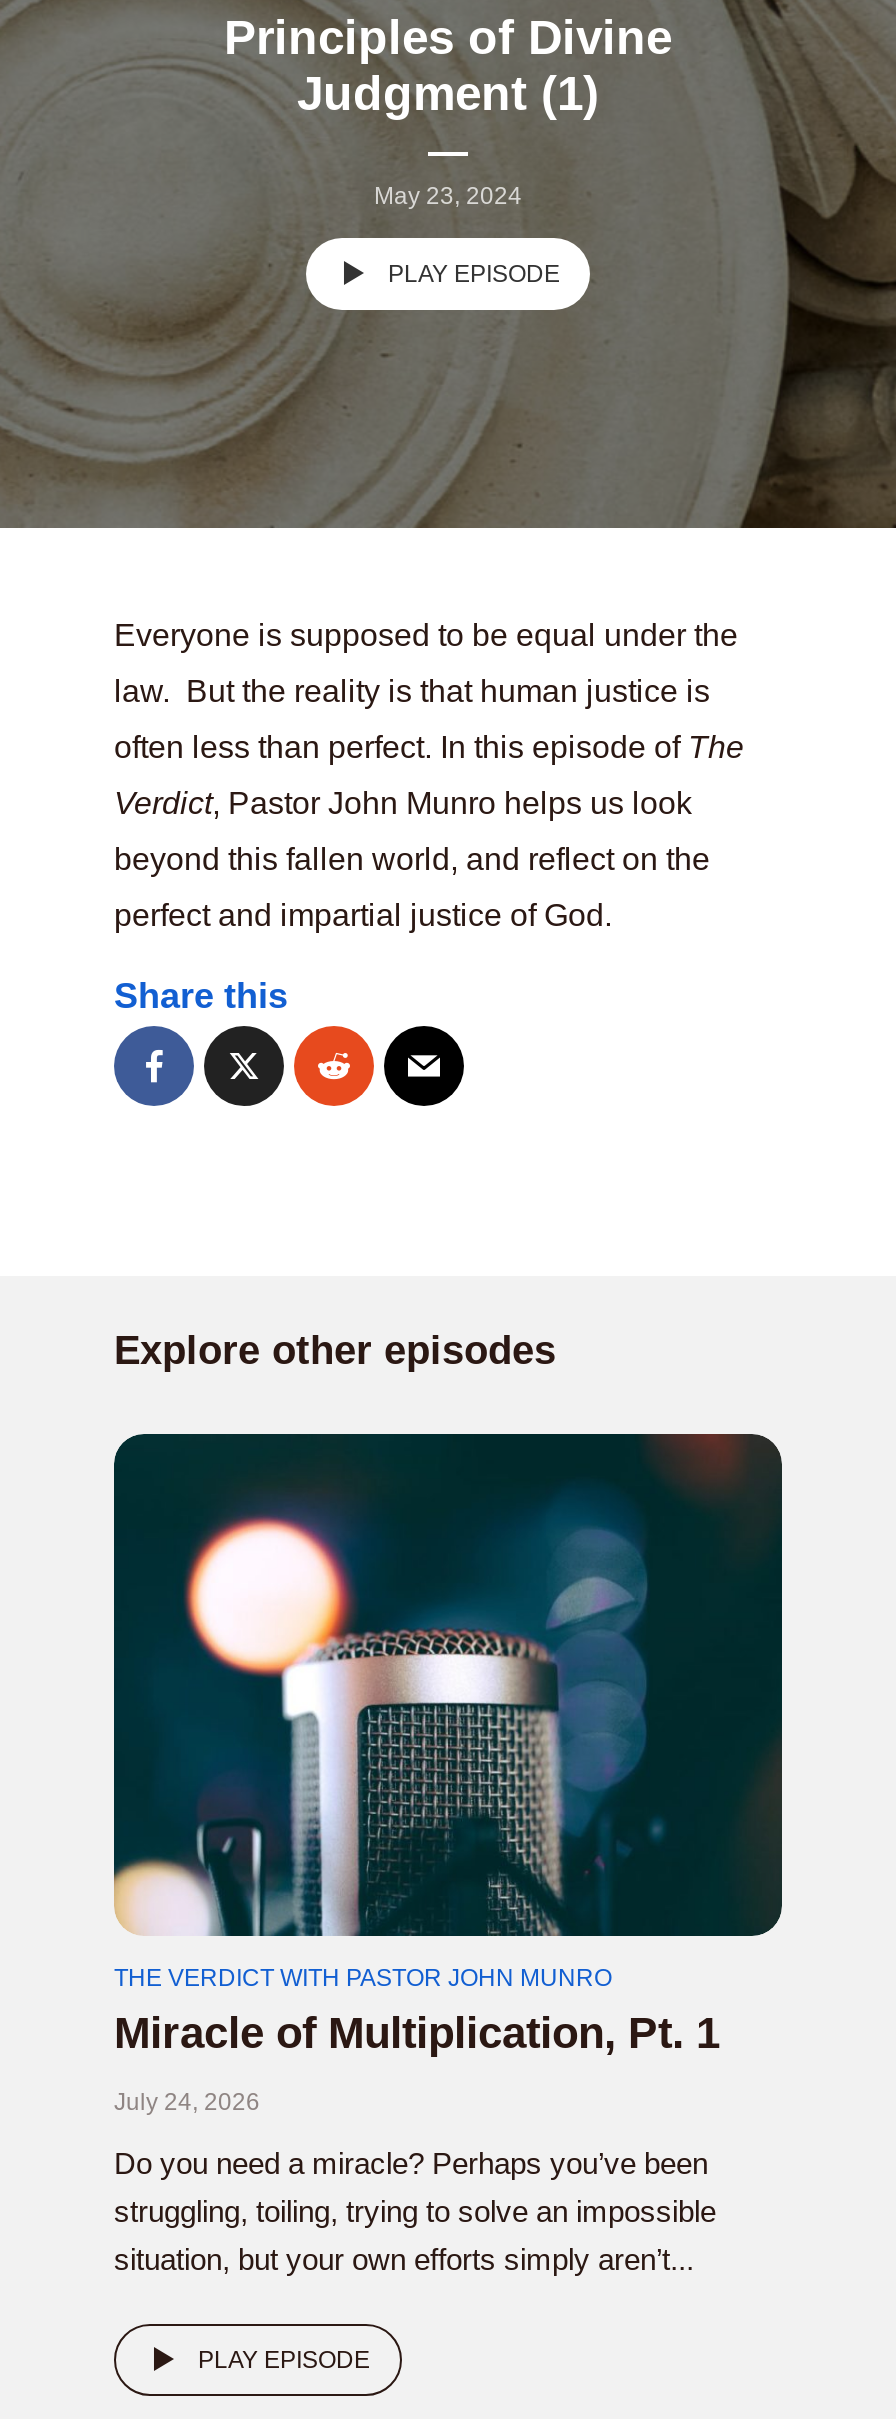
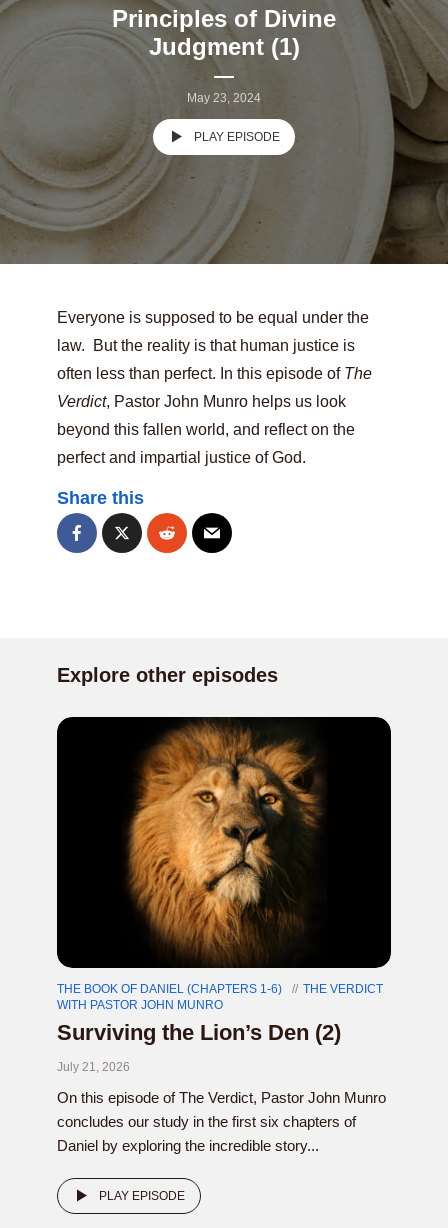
[114,1432,782,2057] [image] | THE VERDICT WITH PASTOR JOHN MUNRO | Miracle of Multiplication, Pt. 1 -> [57,716,391,1045] [image] | THE BOOK OF DANIEL (CHAPTERS 1-6) | THE VERDICT | WITH PASTOR JOHN MUNRO | Surviving the Lion’s Den (2)
[114,2087,260,2115] July 24, 2026 -> [57,1060,130,1074] July 21, 2026
[114,2145,716,2275] Do you need a miracle? Perhaps you’ve been | struggling, toiling, trying to solve an impossible | situation, but your own efforts simply aren’t... -> [57,1089,386,1154] On this episode of The Verdict, Pastor John Munro | concludes our study in the first six chapters of | Daniel by exploring the incredible story...

